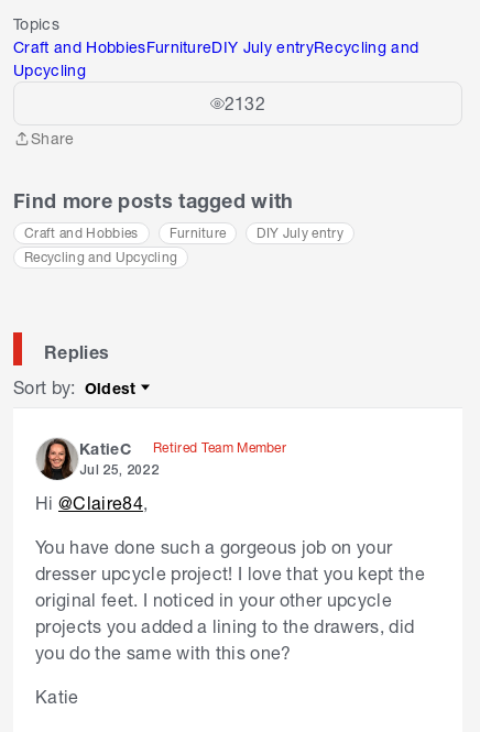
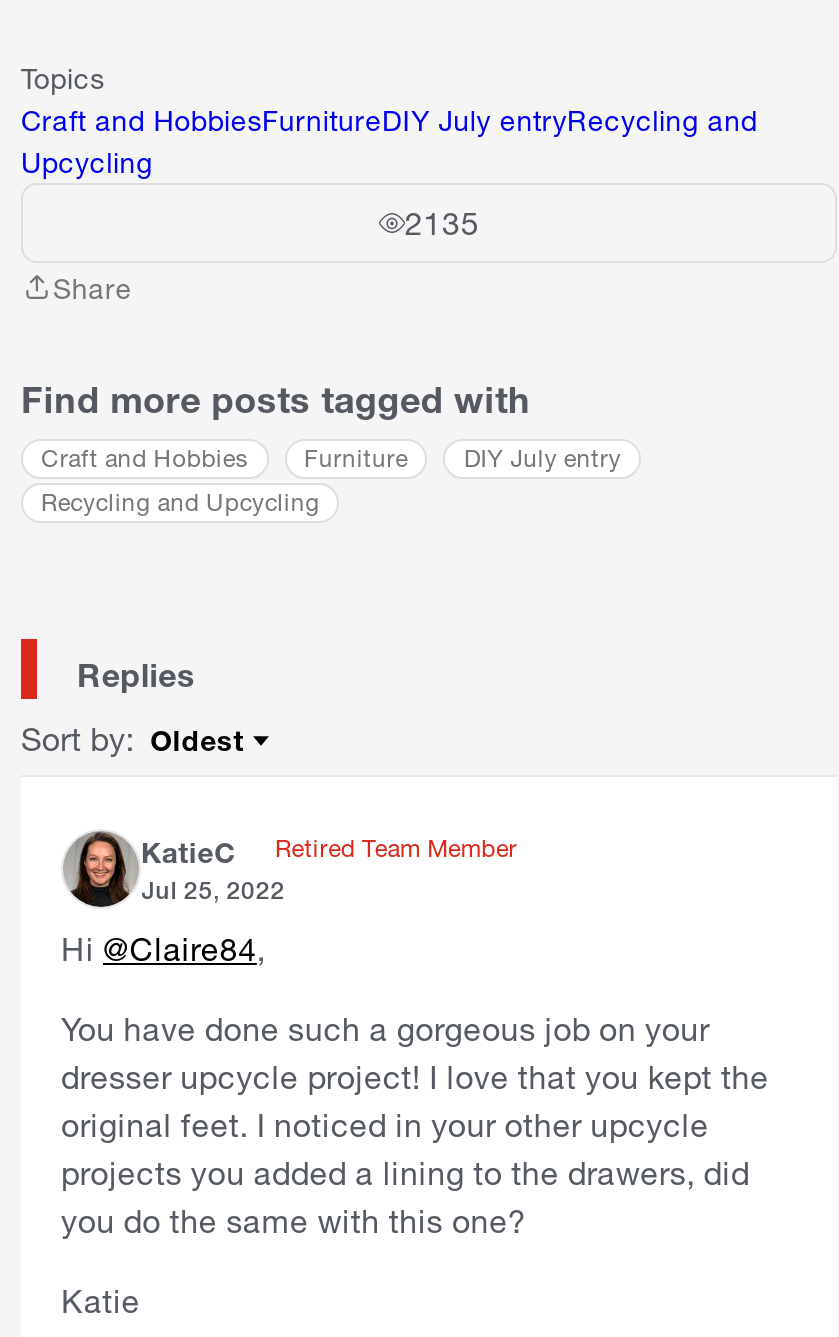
[224,92,266,113] 2132 -> [405,204,479,242] 2135

